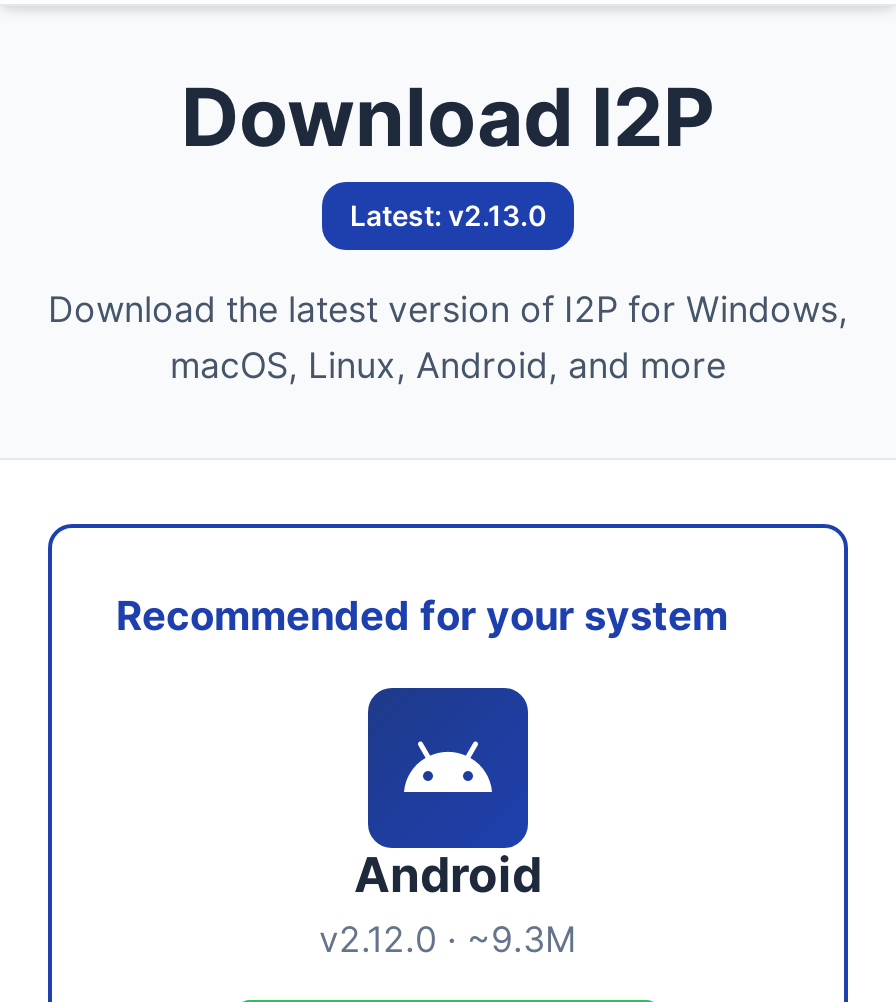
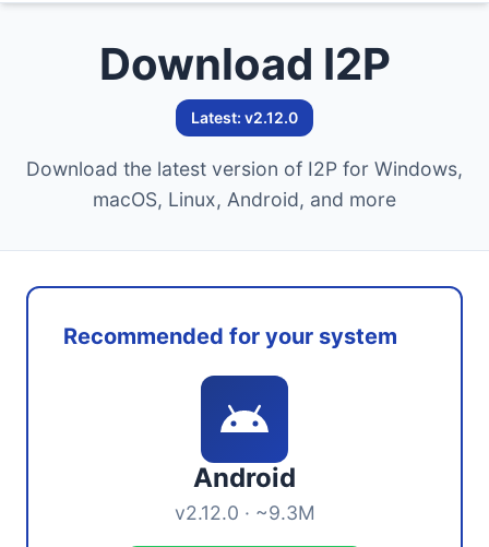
[350,198,546,232] Latest: v2.13.0 -> [191,108,298,127] Latest: v2.12.0

